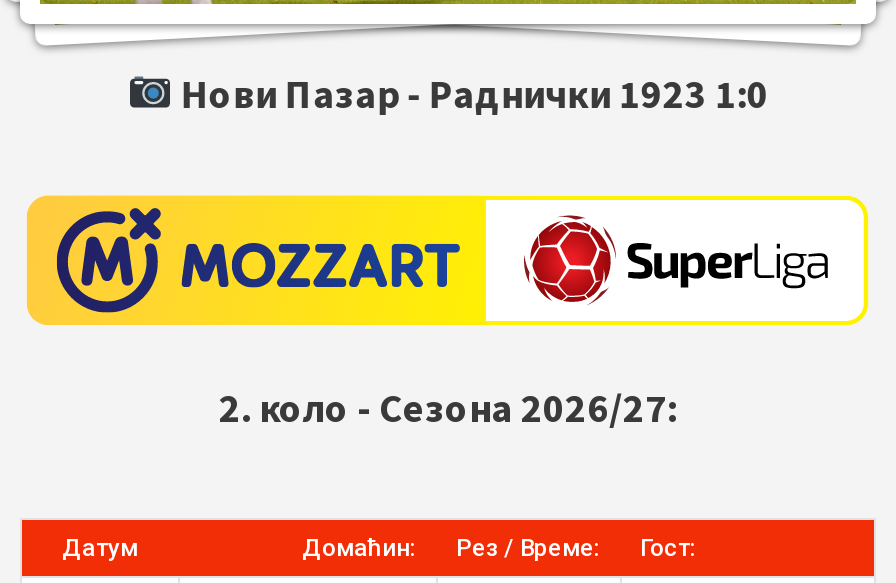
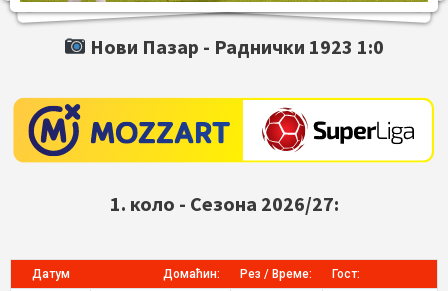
[219,382,677,432] 2. коло - Сезона 2026/27: -> [109,191,338,216] 1. коло - Сезона 2026/27:

